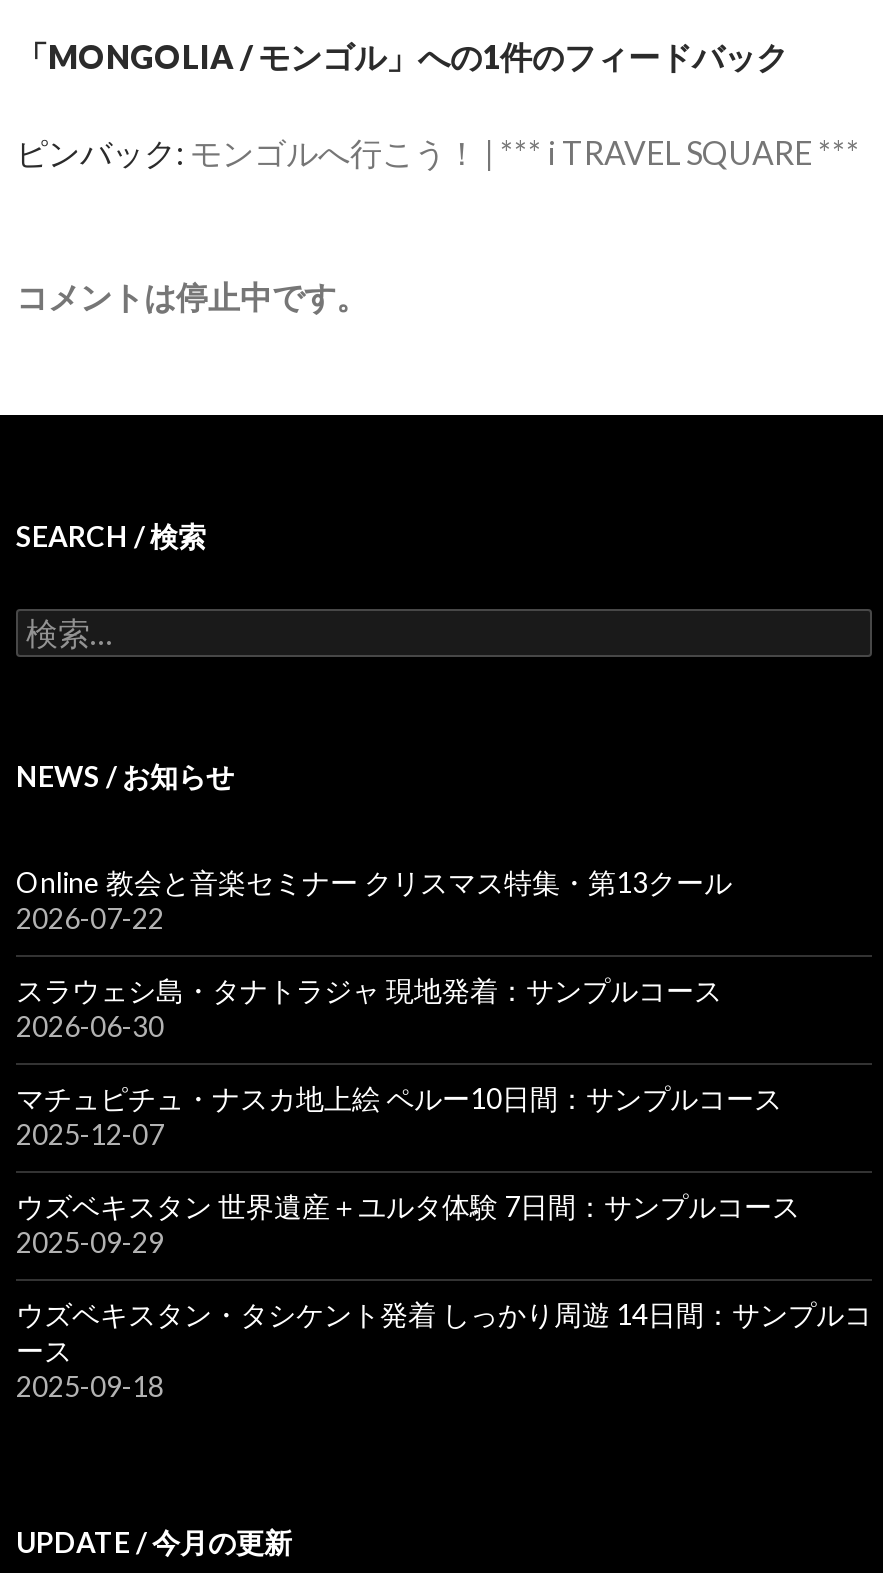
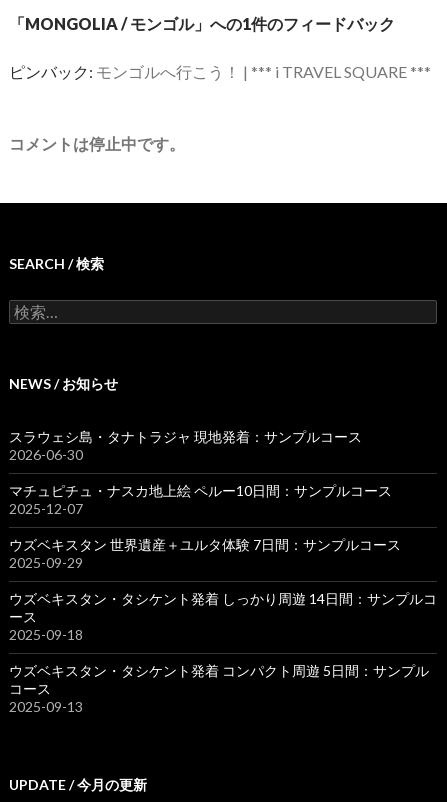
[16,865,732,935] Online 教会と音楽セミナー クリスマス特集・第13クール | 2026-07-22 -> none
moved [16,973,872,1403] -> [9,428,437,643]: スラウェシ島・タナトラジャ 現地発着：サンプルコース | 2026-06-30 | マチュピチュ・ナスカ地上絵 ペルー10日間：サンプルコース | ... | ース | 2025-09-18
none -> [9,662,429,715] ウズベキスタン・タシケント発着 コンパクト周遊 5日間：サンプル | コース | 2025-09-13

